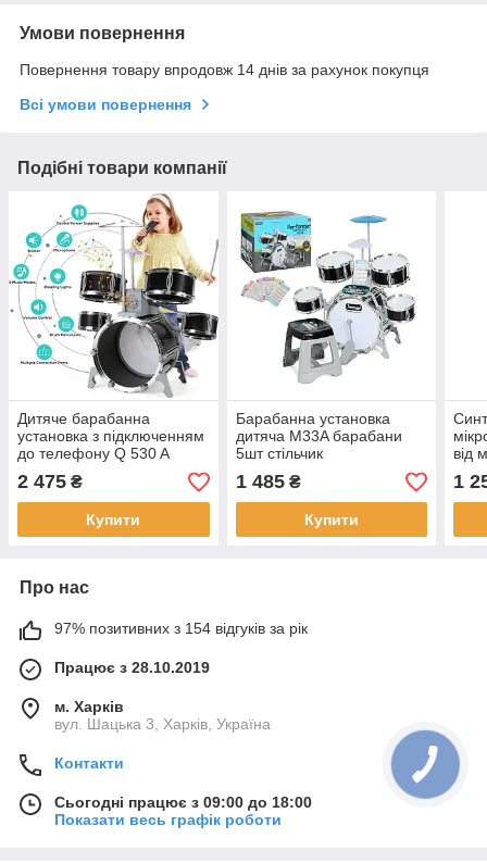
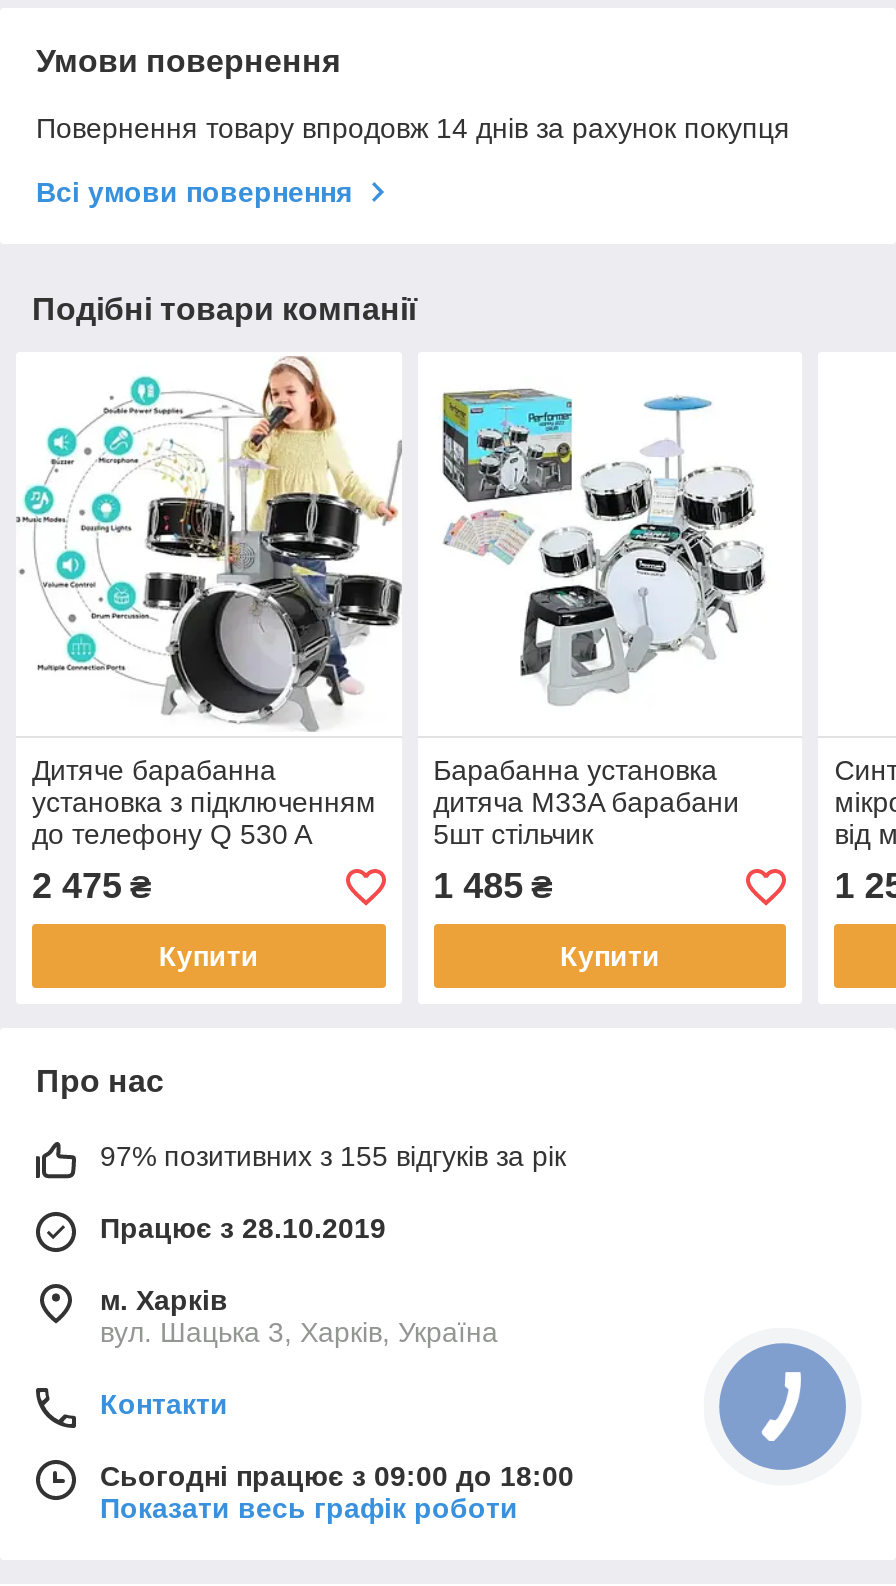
[54,620,308,637] 97% позитивних з 154 відгуків за рік -> [100,1140,566,1172] 97% позитивних з 155 відгуків за рік

